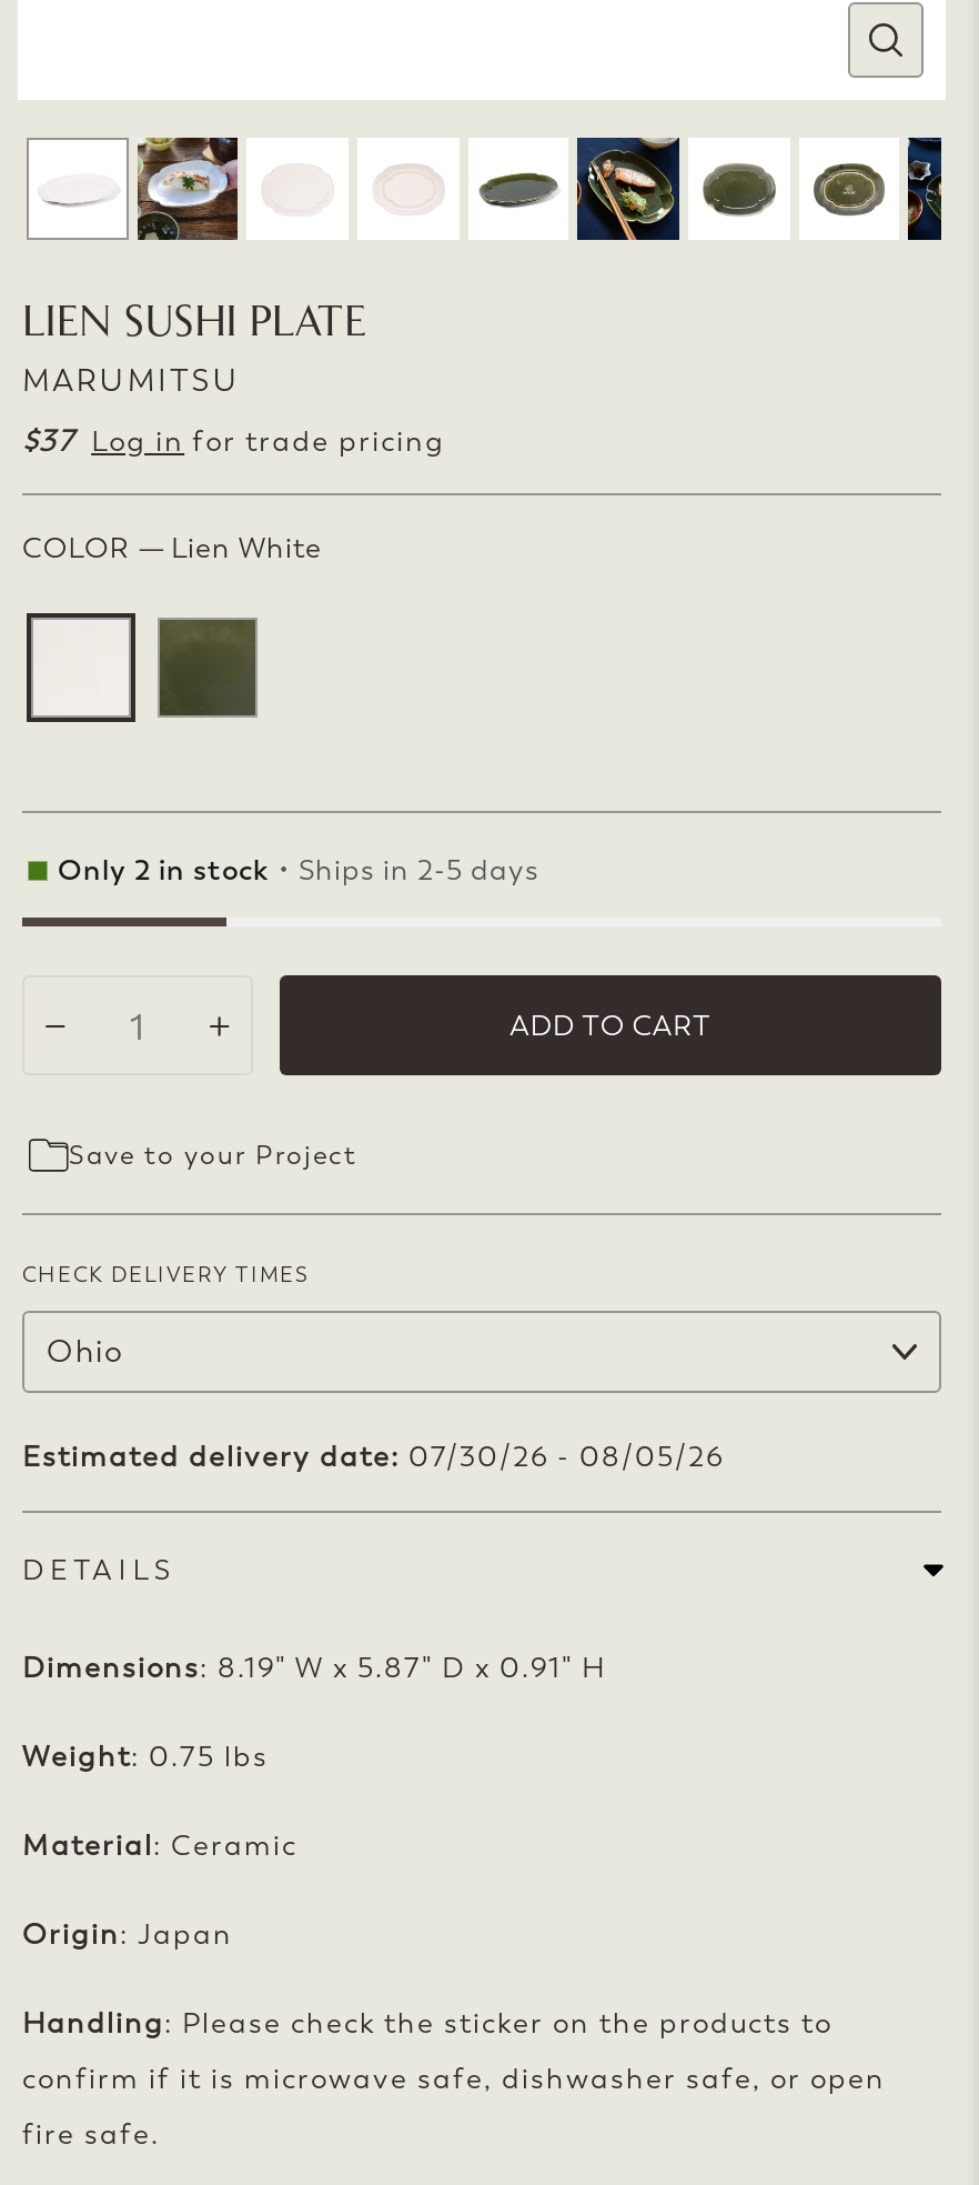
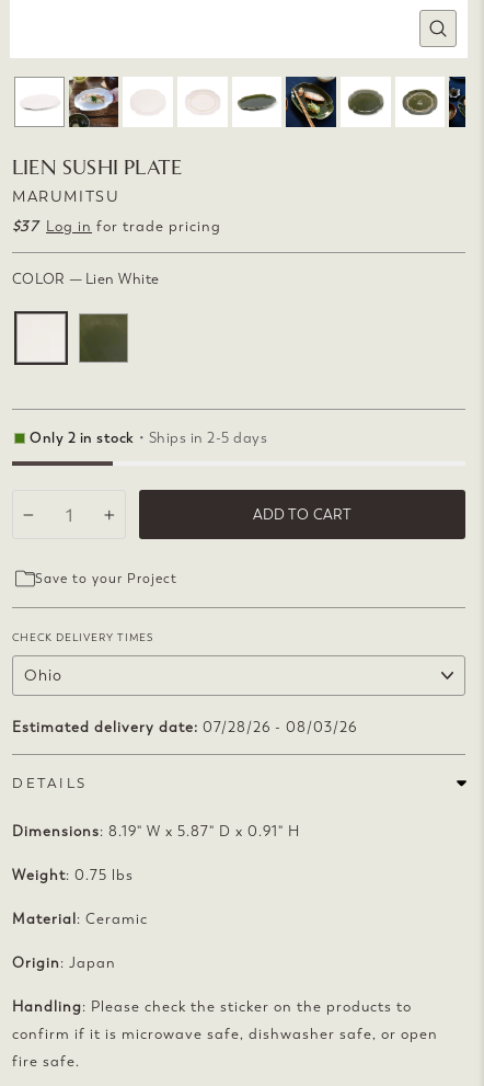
[22,1441,724,1474] Estimated delivery date: 07/30/26 - 08/05/26 -> [12,719,357,736] Estimated delivery date: 07/28/26 - 08/03/26

